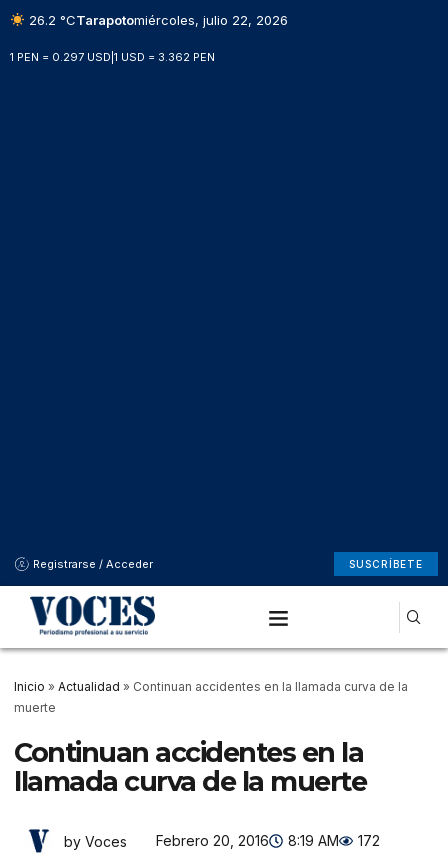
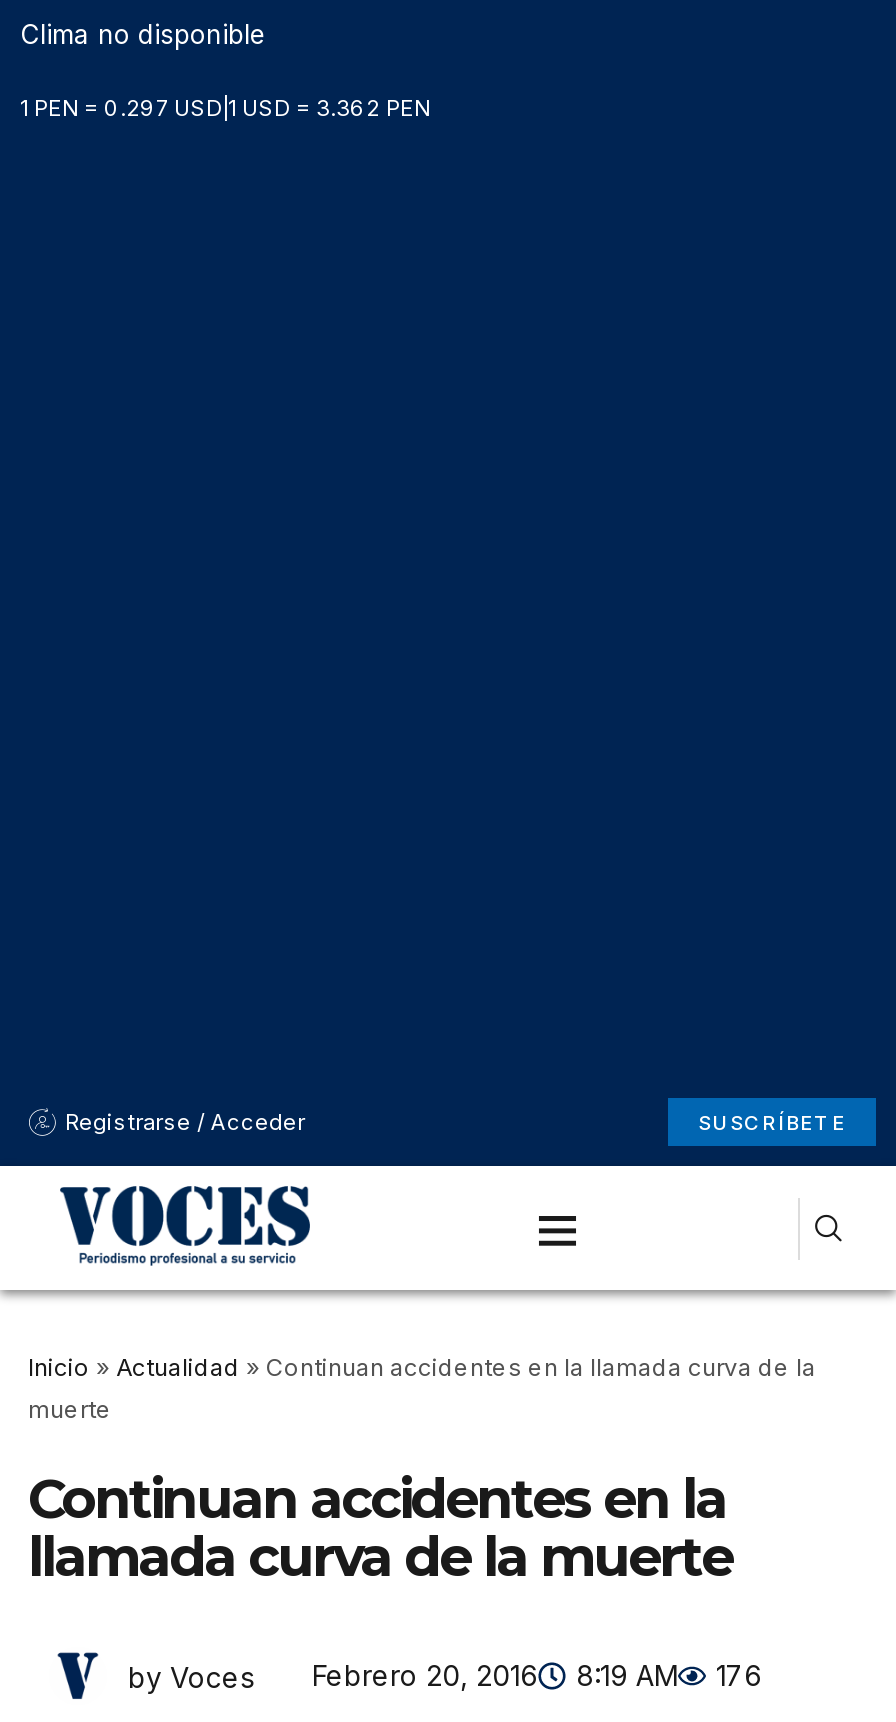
[25,12,288,28] 26.2 °CTarapotomiércoles, julio 22, 2026 -> [20,18,266,50] Clima no disponible
[64,832,380,849] by Voces Febrero 20, 2016 8:19 AM 172 -> [128,1658,762,1693] by Voces Febrero 20, 2016 8:19 AM 176

